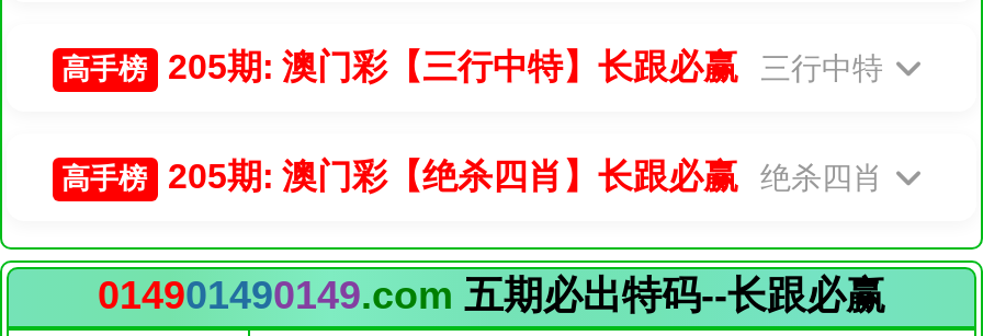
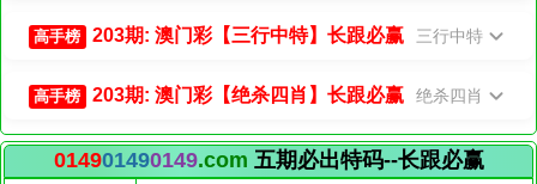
[168,47,738,84] 205期: 澳门彩【三行中特】长跟必赢 -> [92,25,403,46] 203期: 澳门彩【三行中特】长跟必赢
[168,156,738,193] 205期: 澳门彩【绝杀四肖】长跟必赢 -> [92,85,403,106] 203期: 澳门彩【绝杀四肖】长跟必赢

